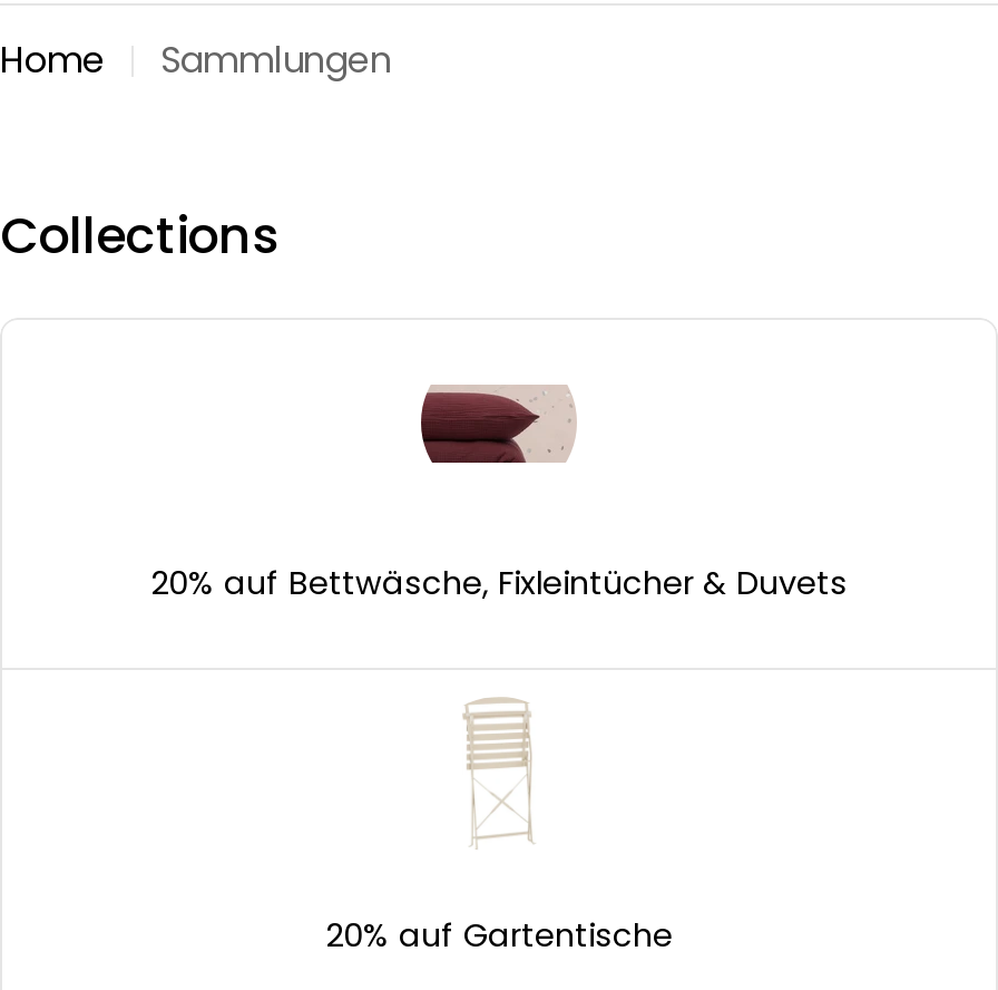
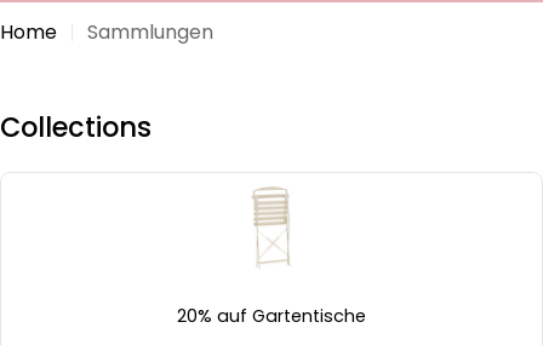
[419,385,577,465] [image] -> none
[150,562,848,606] 20% auf Bettwäsche, Fixleintücher & Duvets -> none

